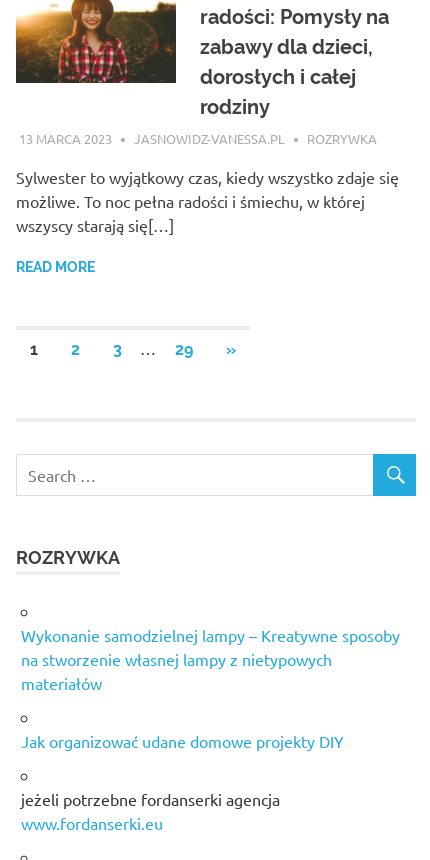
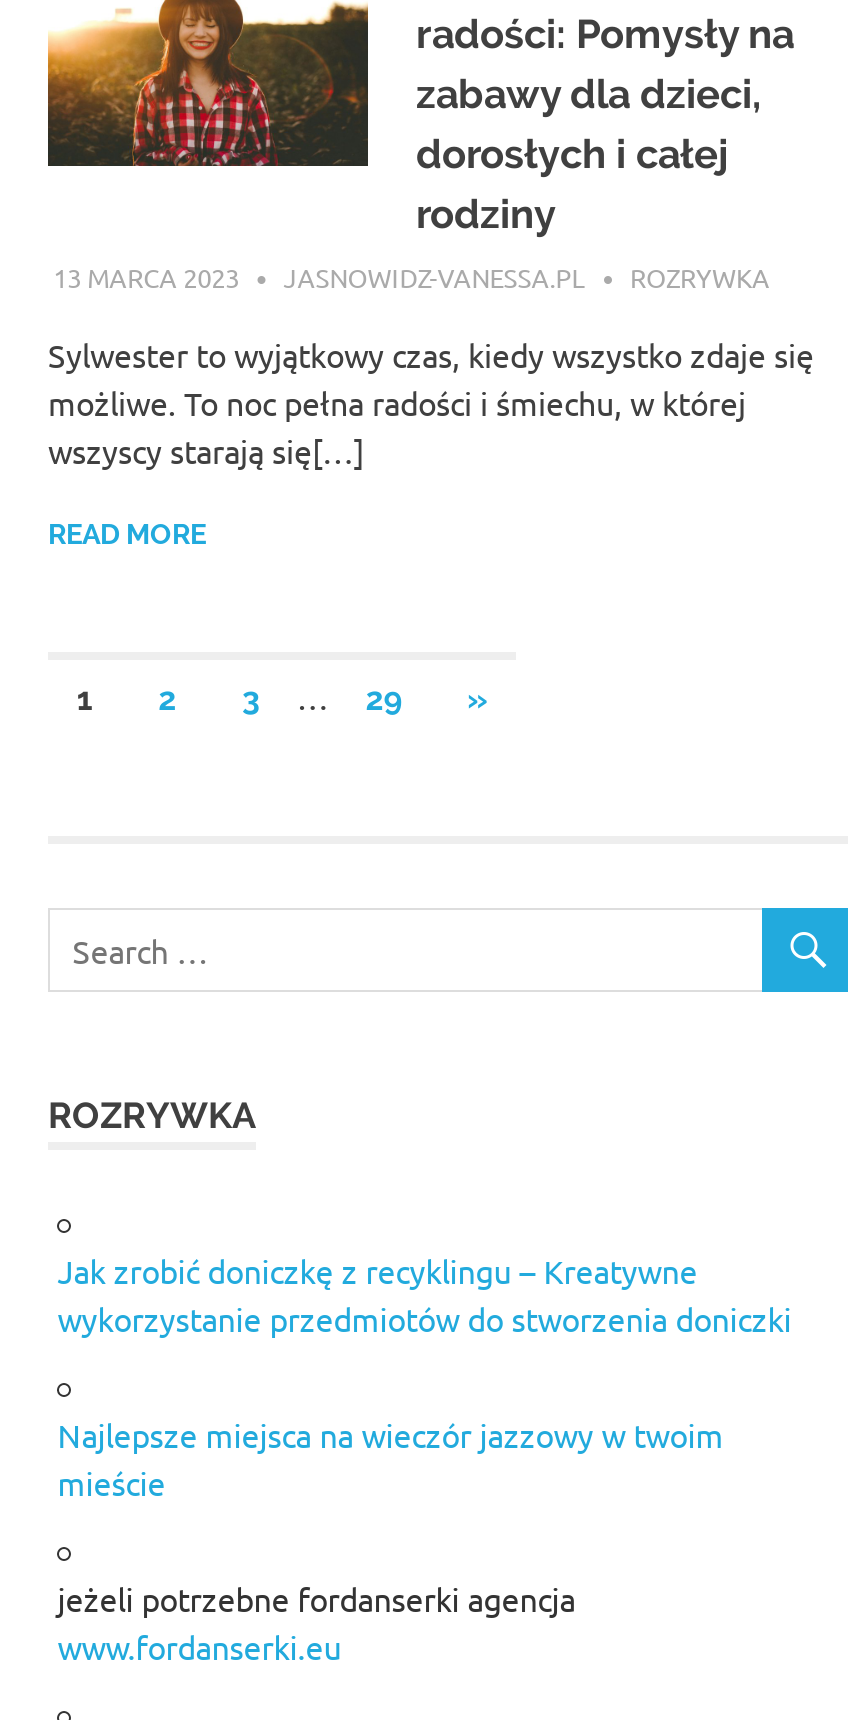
[21,625,400,693] Wykonanie samodzielnej lampy – Kreatywne sposoby | na stworzenie własnej lampy z nietypowych | materiałów -> [58,1249,792,1337] Jak zrobić doniczkę z recyklingu – Kreatywne | wykorzystanie przedmiotów do stworzenia doniczki
[21,731,344,751] Jak organizować udane domowe projekty DIY -> [58,1413,724,1501] Najlepsze miejsca na wieczór jazzowy w twoim | mieście

